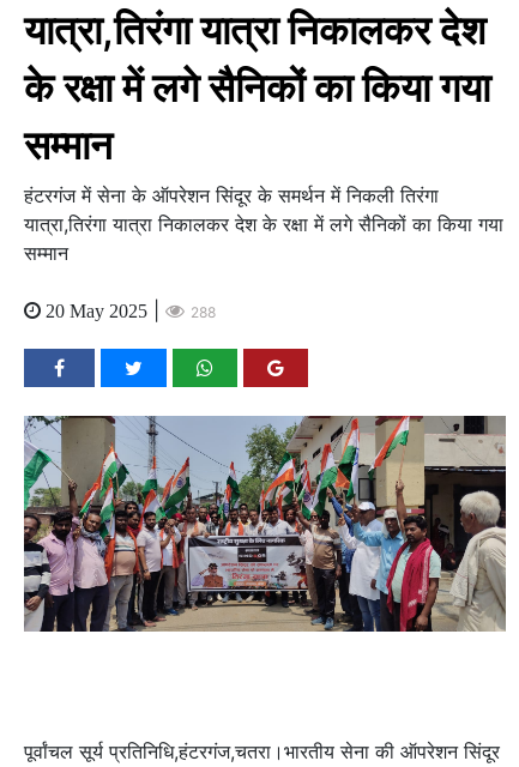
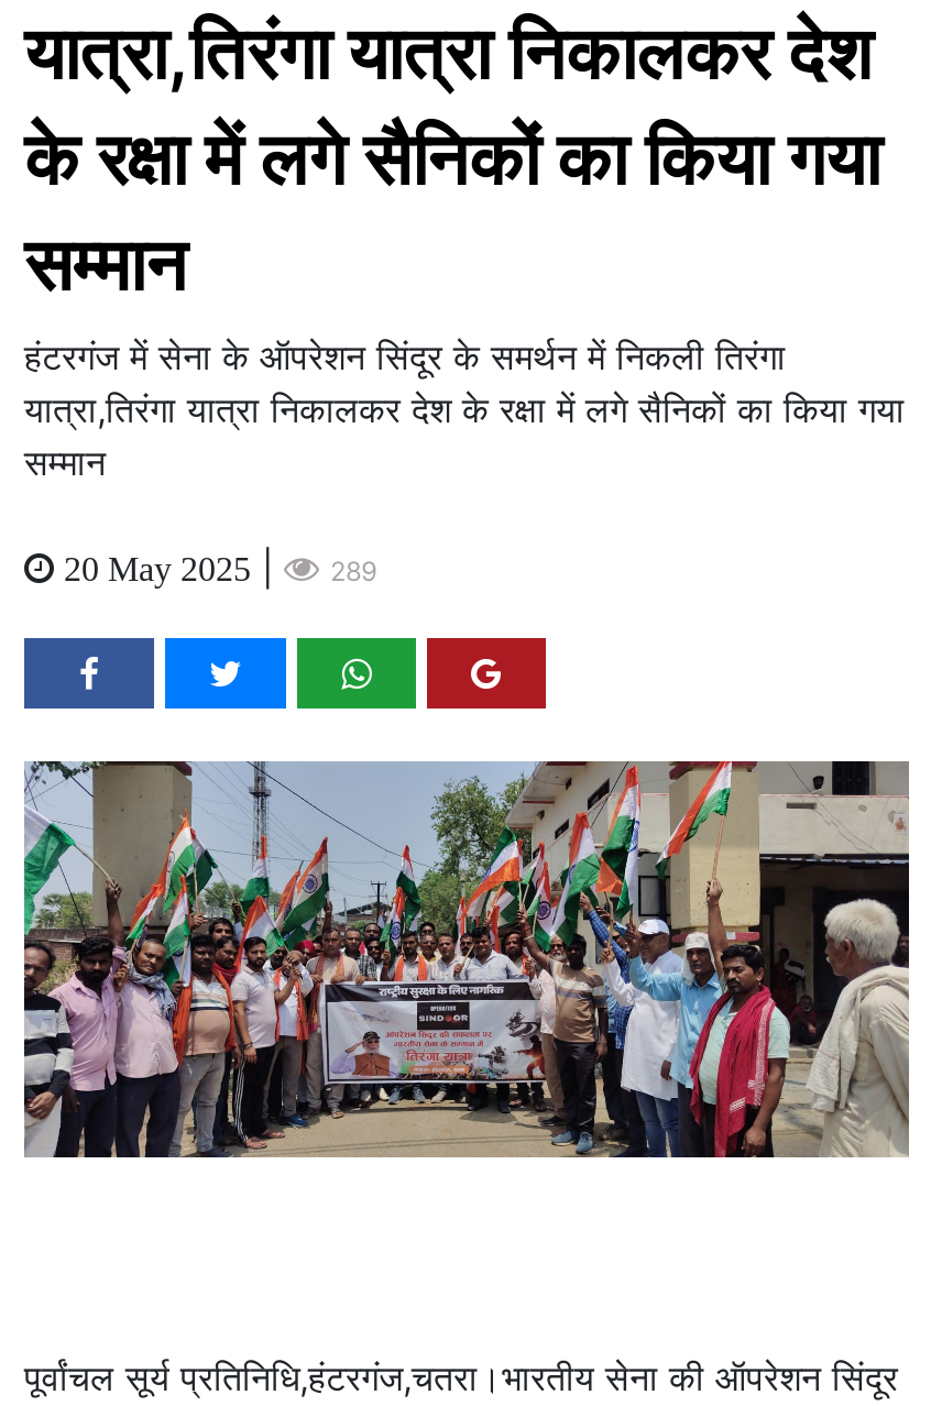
[191,304,216,322] 288 -> [330,555,376,588] 289

